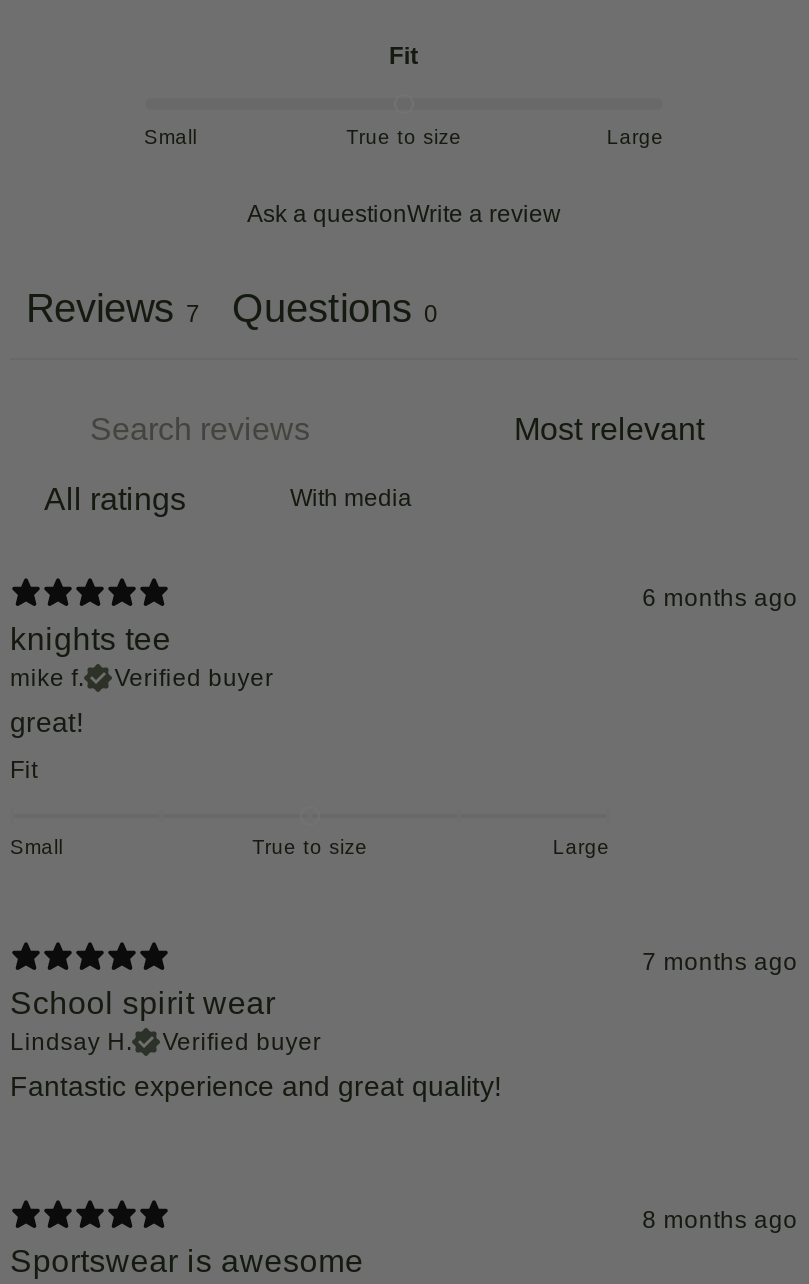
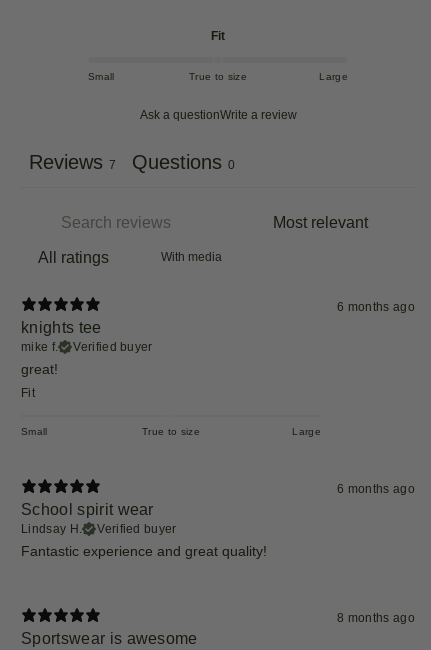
[642,947,798,975] 7 months ago -> [337,482,415,496] 6 months ago

